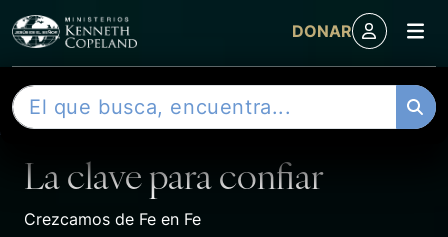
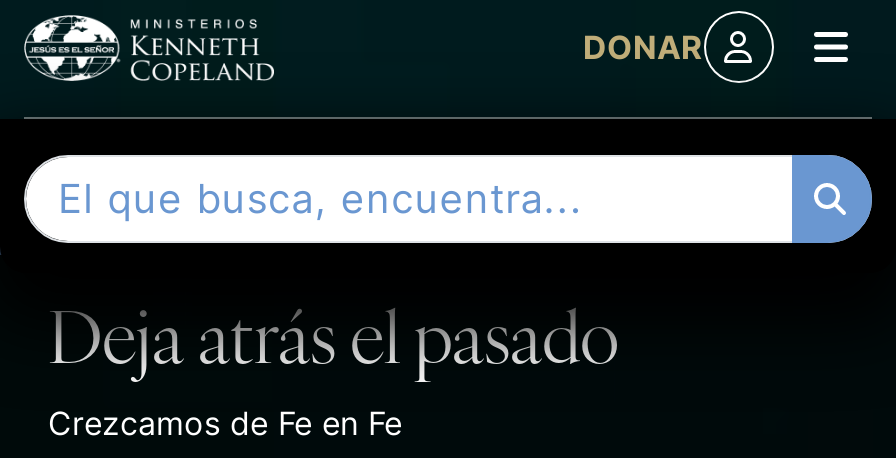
[24,149,324,199] La clave para confiar -> [48,283,620,383] Deja atrás el pasado

